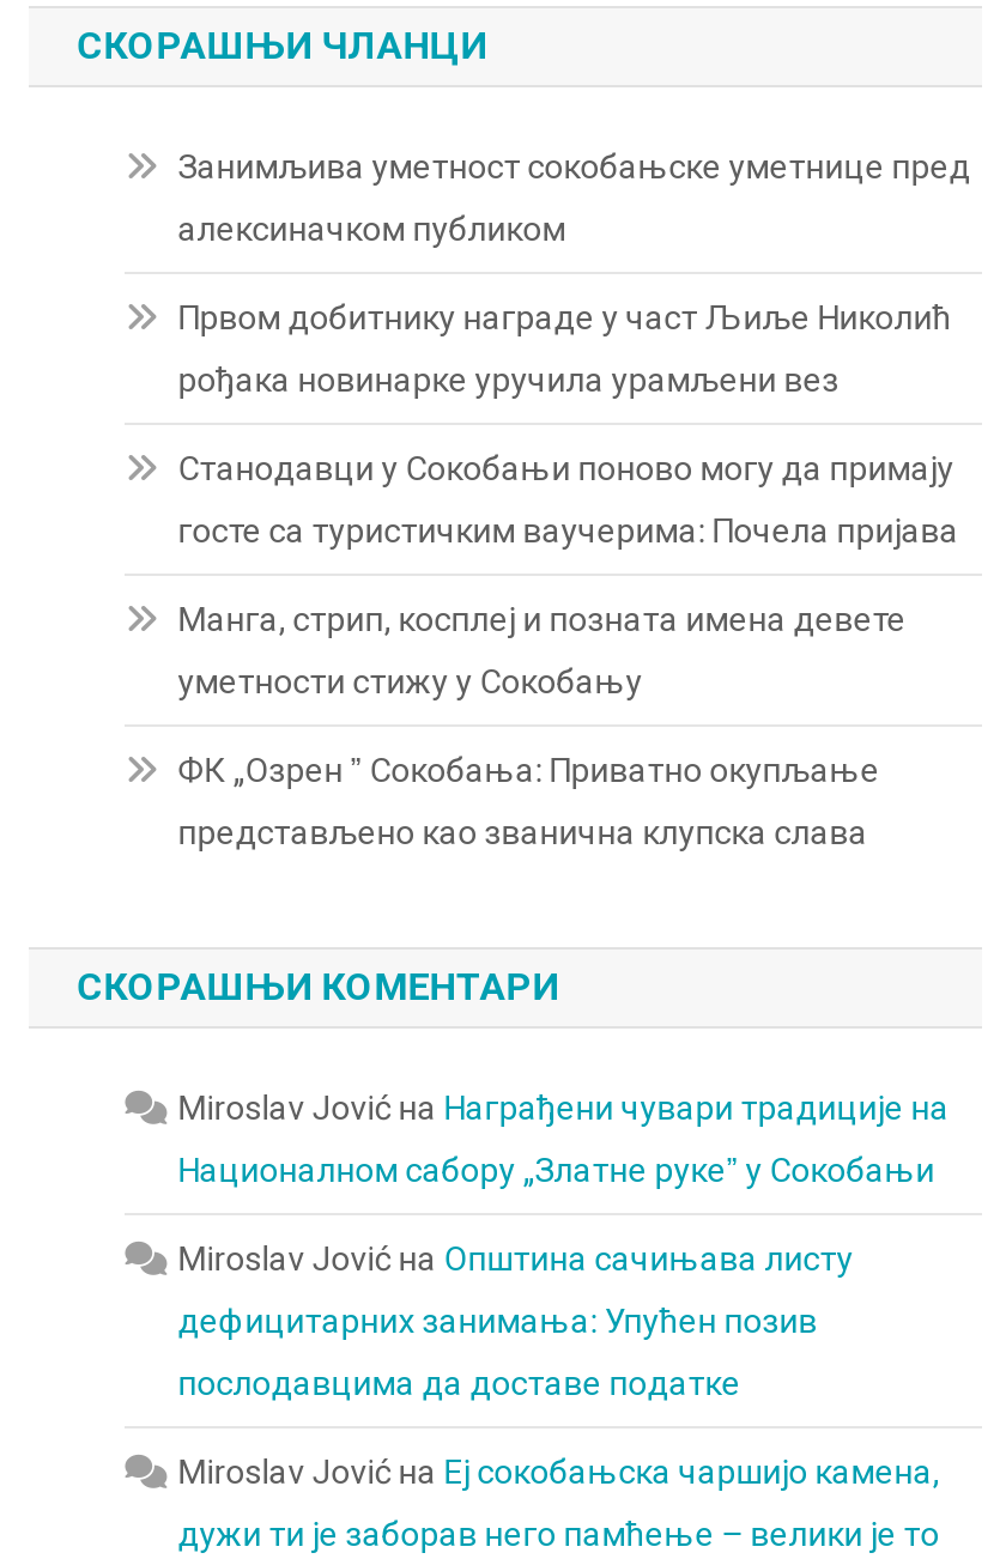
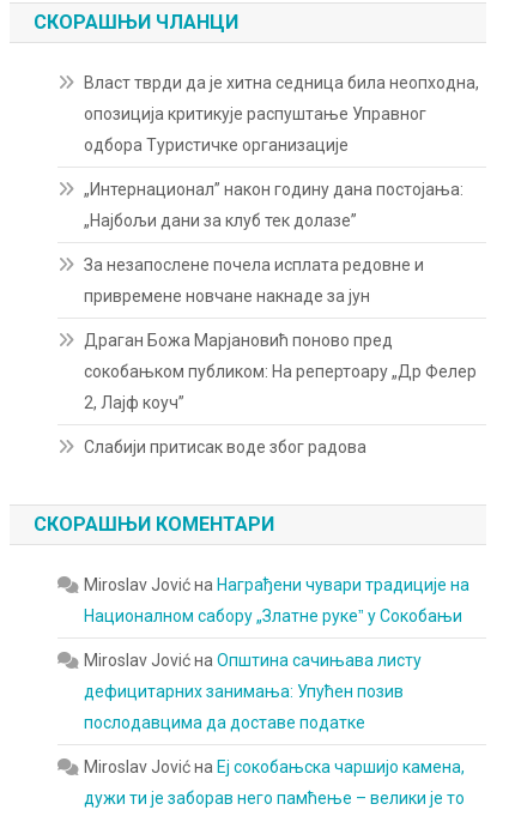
[178,148,971,852] Занимљива уметност сокобањске уметнице пред | алексиначком публиком | Првом добитнику награде у част Љиље Николић | рођака новинарке уручила урамљени вез | Станодавци у Сокобањи поново могу да примају | госте са туристичким ваучерима: Почела пријава | Манга, стрип, косплеј и позната имена девете | уметности стижу у Сокобању | ФК „Озрен ˮ Сокобања: Приватно окупљање | представљено као званична клупска слава -> [84,73,479,457] Власт тврди да је хитна седница била неопходна, | опозиција критикује распуштање Управног | одбора Туристичке организације | „Интернационал” након годину дана постојања: | „Најбољи дани за клуб тек долазе” | За незапослене почела исплата редовне и | привремене новчане накнаде за јун | Драган Божа Марјановић поново пред | сокобањком публиком: На репертоару „Др Фелер | 2, Лајф коуч” | Слабији притисак воде због радова

